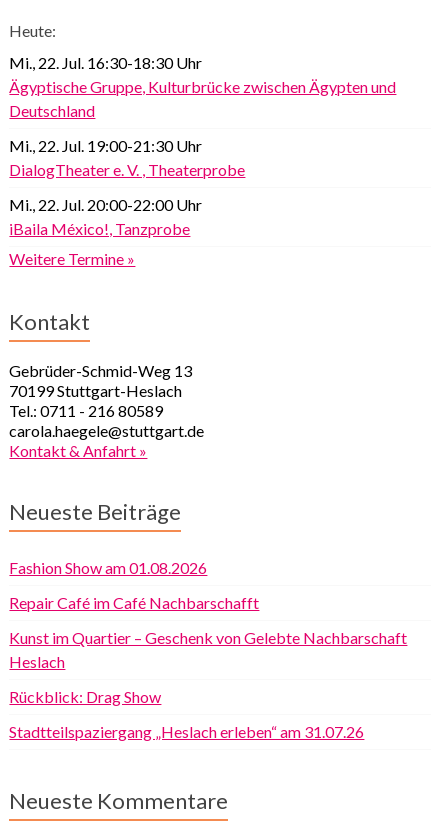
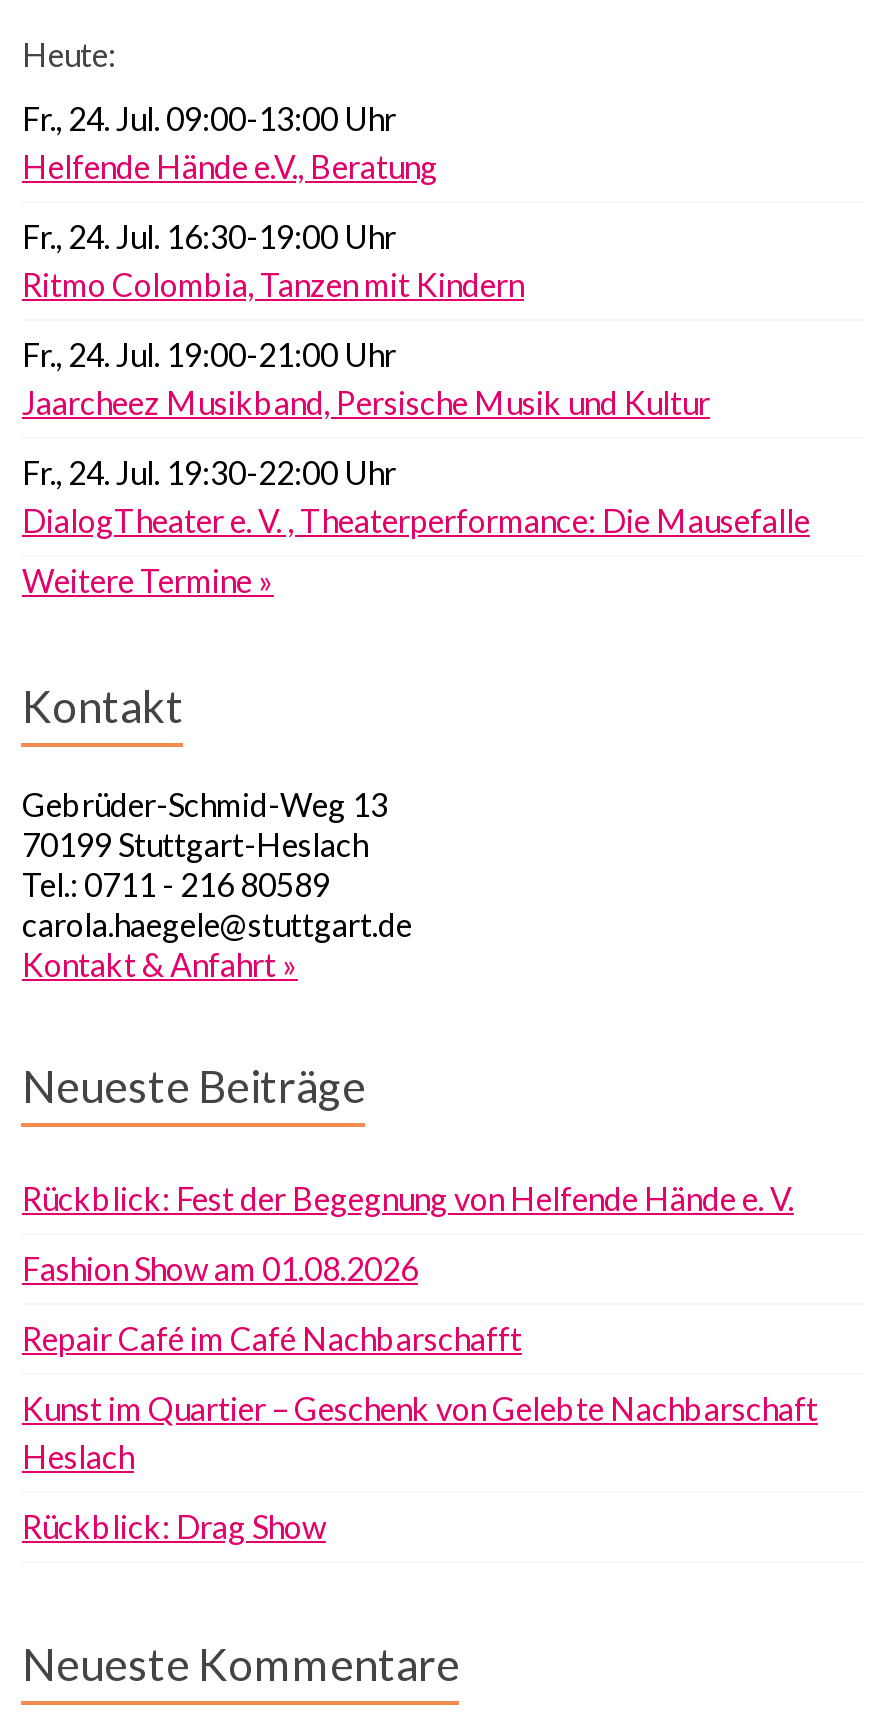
[9,53,396,238] Mi., 22. Jul. 16:30-18:30 Uhr | Ägyptische Gruppe, Kulturbrücke zwischen Ägypten und | Deutschland | Mi., 22. Jul. 19:00-21:30 Uhr | DialogTheater e. V. , Theaterprobe | Mi., 22. Jul. 20:00-22:00 Uhr | iBaila México!, Tanzprobe -> [22,99,810,539] Fr., 24. Jul. 09:00-13:00 Uhr | Helfende Hände e.V., Beratung | Fr., 24. Jul. 16:30-19:00 Uhr | Ritmo Colombia, Tanzen mit Kindern | Fr., 24. Jul. 19:00-21:00 Uhr | Jaarcheez Musikband, Persische Musik und Kultur | Fr., 24. Jul. 19:30-22:00 Uhr | DialogTheater e. V. , Theaterperformance: Die Mausefalle
none -> [22,1179,794,1217] Rückblick: Fest der Begegnung von Helfende Hände e. V.
moved [9,558,407,706] -> [22,1249,818,1545]: Fashion Show am 01.08.2026 | Repair Café im Café Nachbarschafft | Kunst im Quartier – Geschenk von Gelebte Nachbarschaft | Heslach | Rückblick: Drag Show
[9,722,364,741] Stadtteilspaziergang „Heslach erleben“ am 31.07.26 -> none

